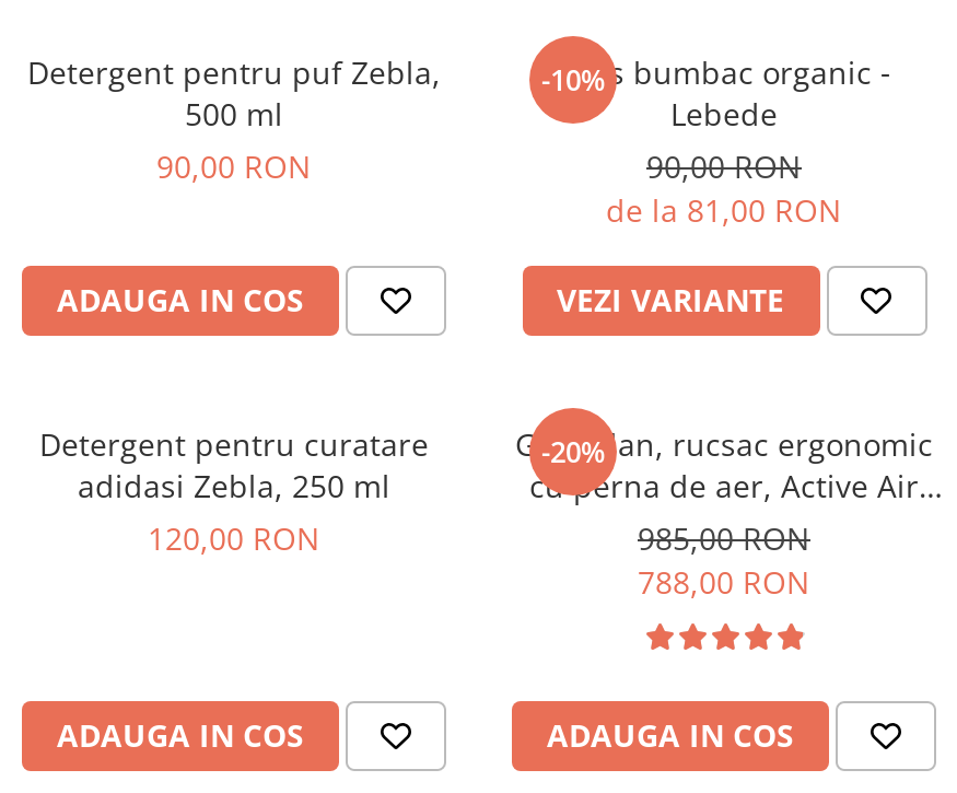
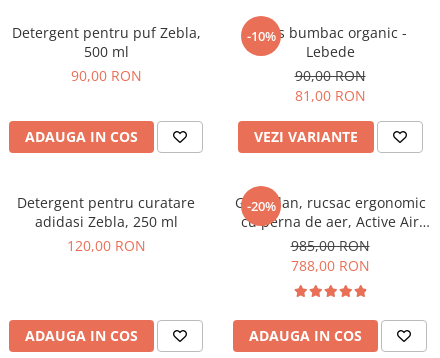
[606,189,842,231] de la 81,00 RON -> [294,86,365,105] 81,00 RON

